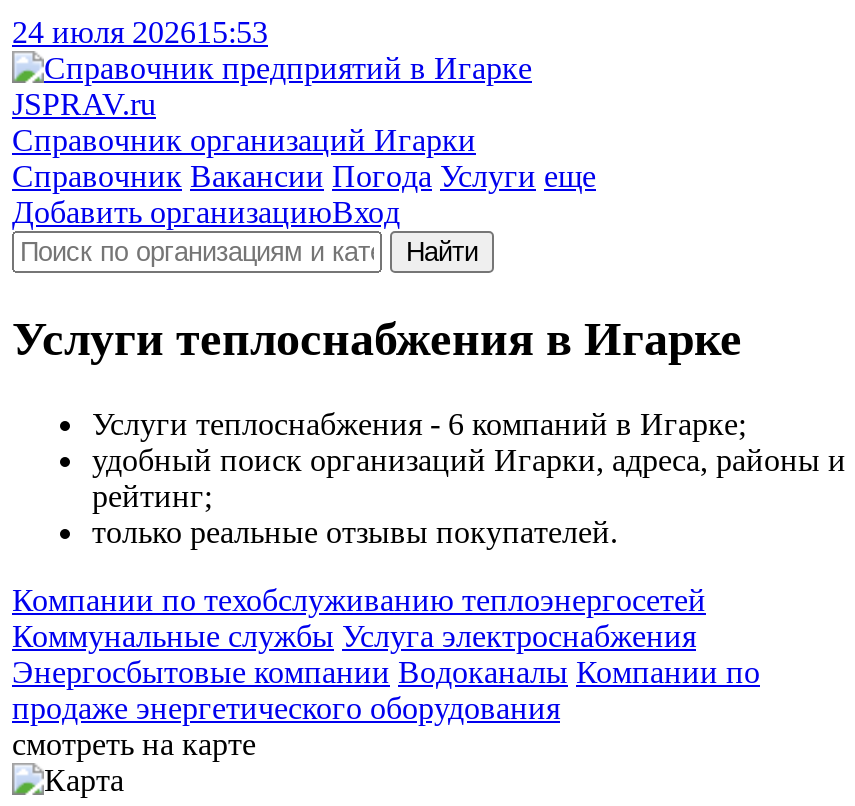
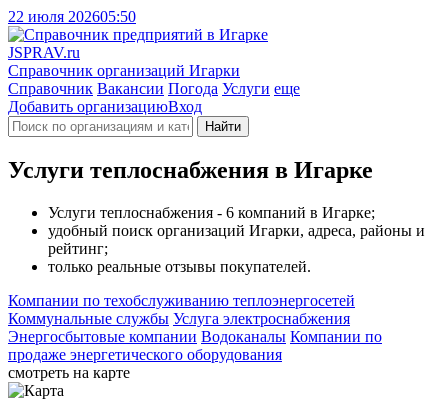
[12,15,268,49] 24 июля 202615:53 -> [8,8,136,25] 22 июля 202605:50

